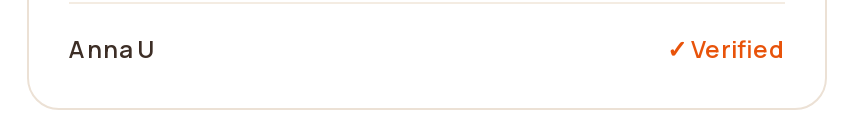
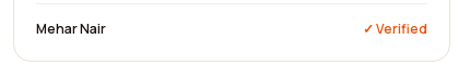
[69,32,155,66] Anna U -> [36,19,106,38] Mehar Nair

